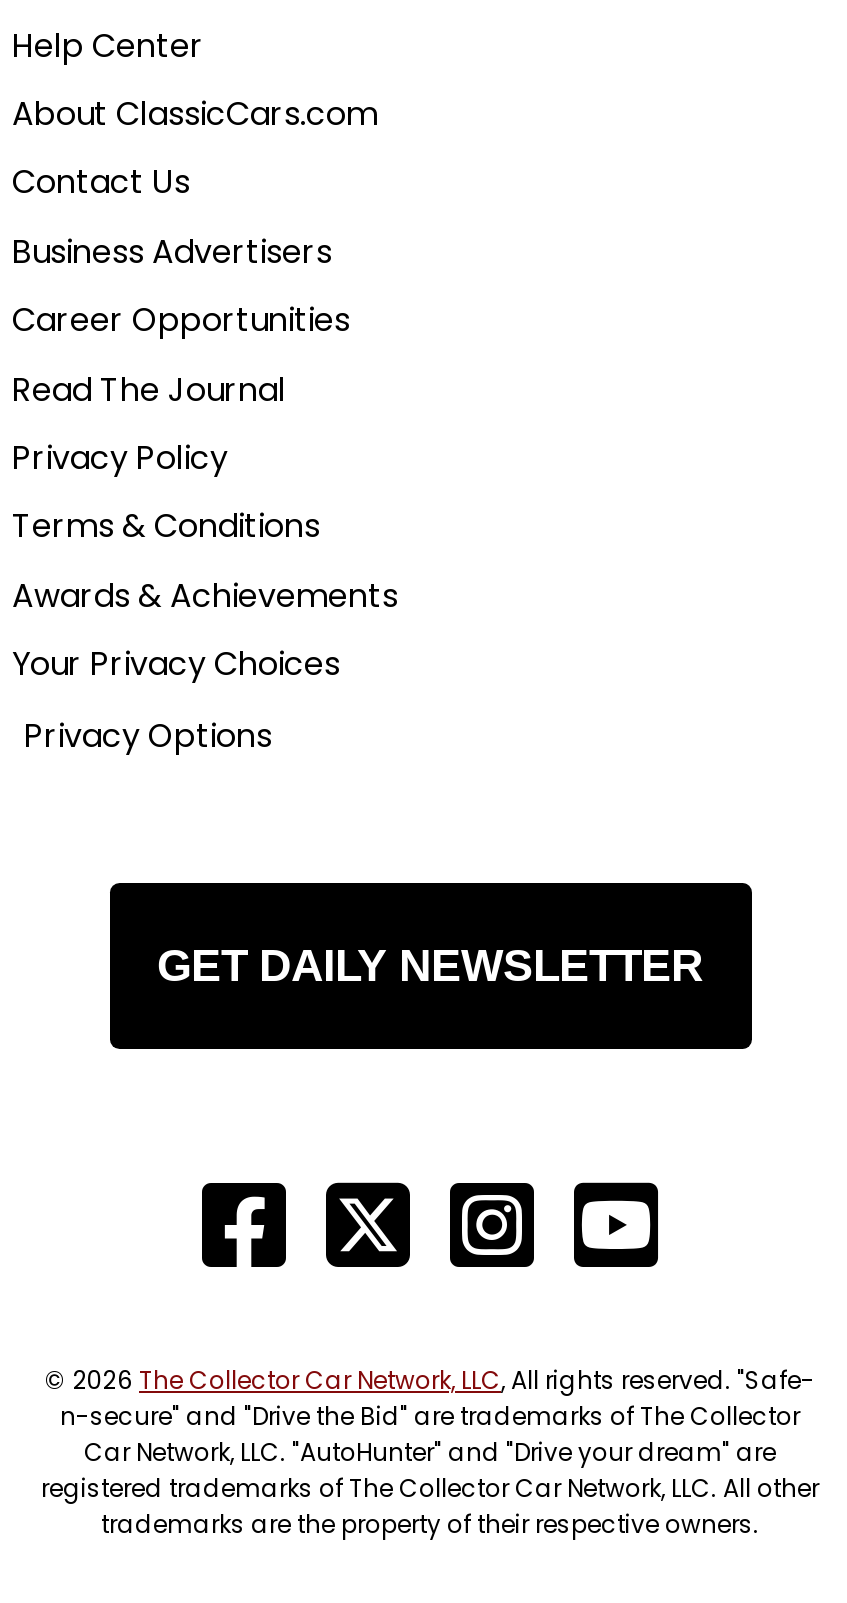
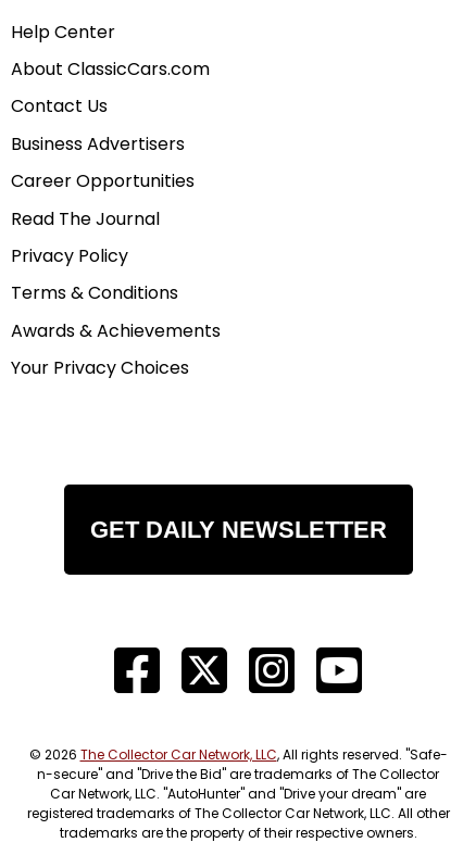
[24,712,272,758] Privacy Options -> none

